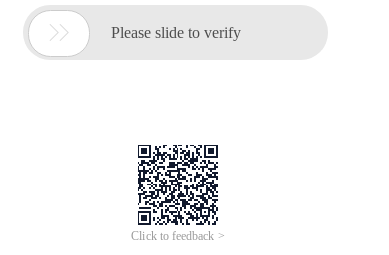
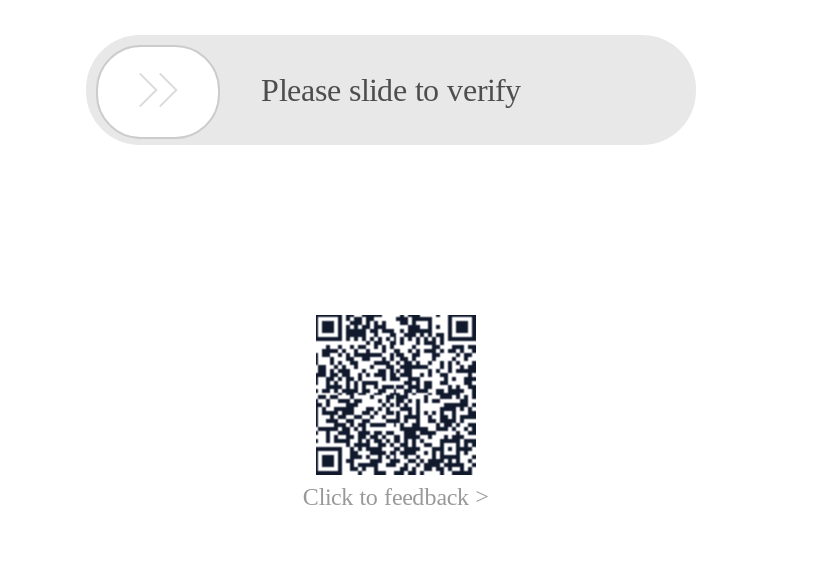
[137,144,218,226] [image] -> [314,313,478,477] [image]

